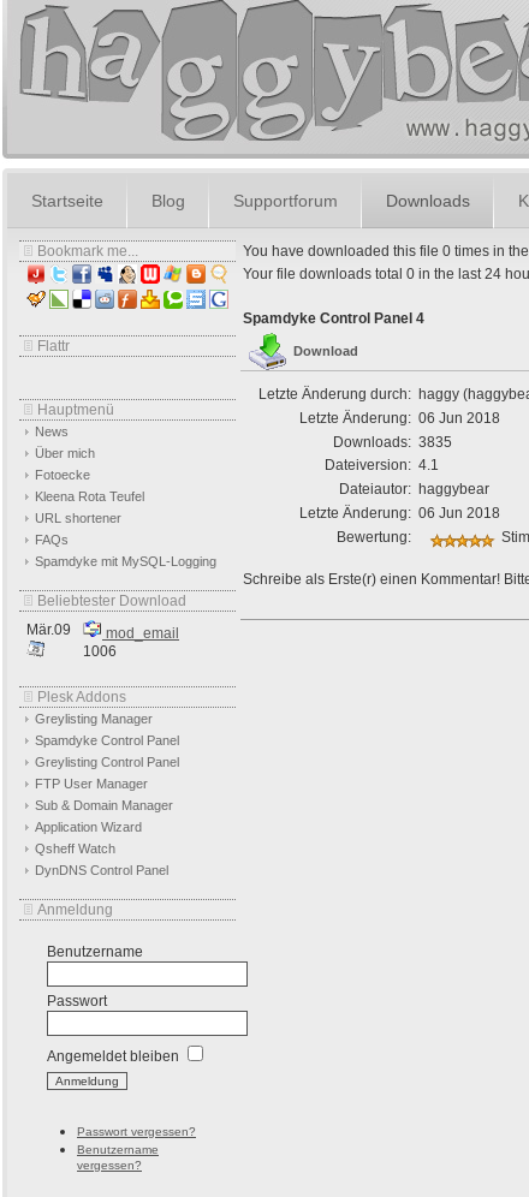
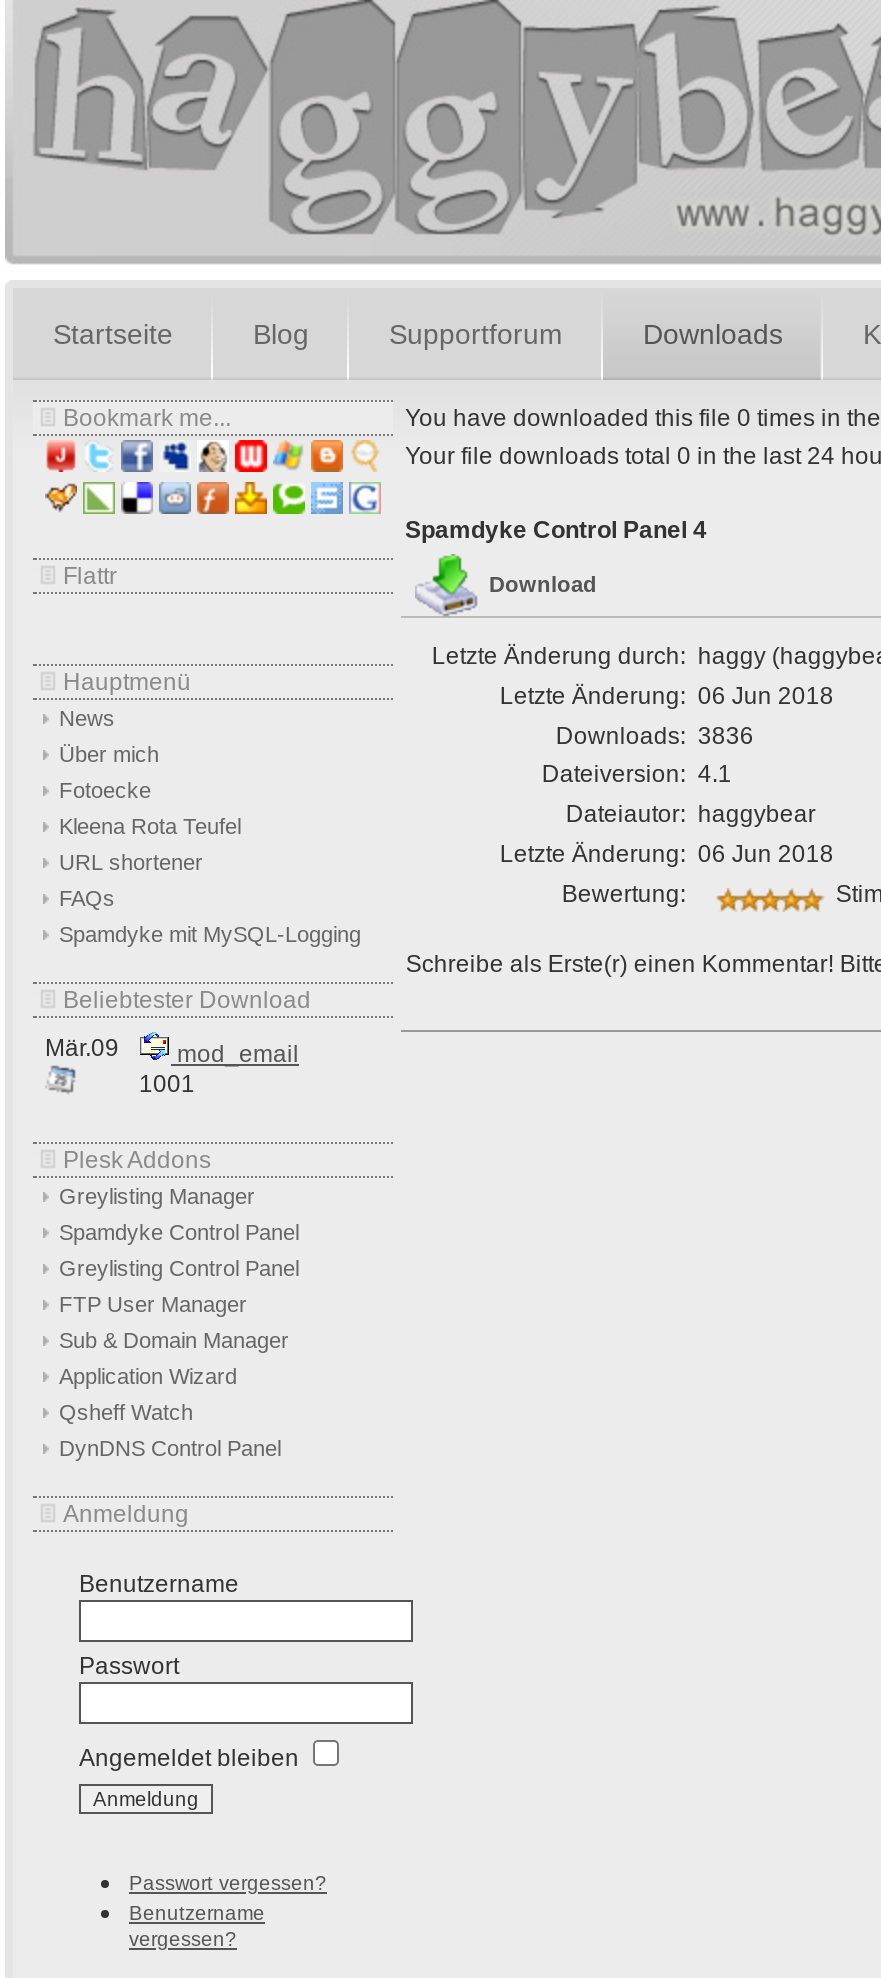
[334,433,453,450] Downloads: 3835 -> [556,721,754,749] Downloads: 3836
[83,643,117,660] 1006 -> [139,1070,195,1098] 1001

